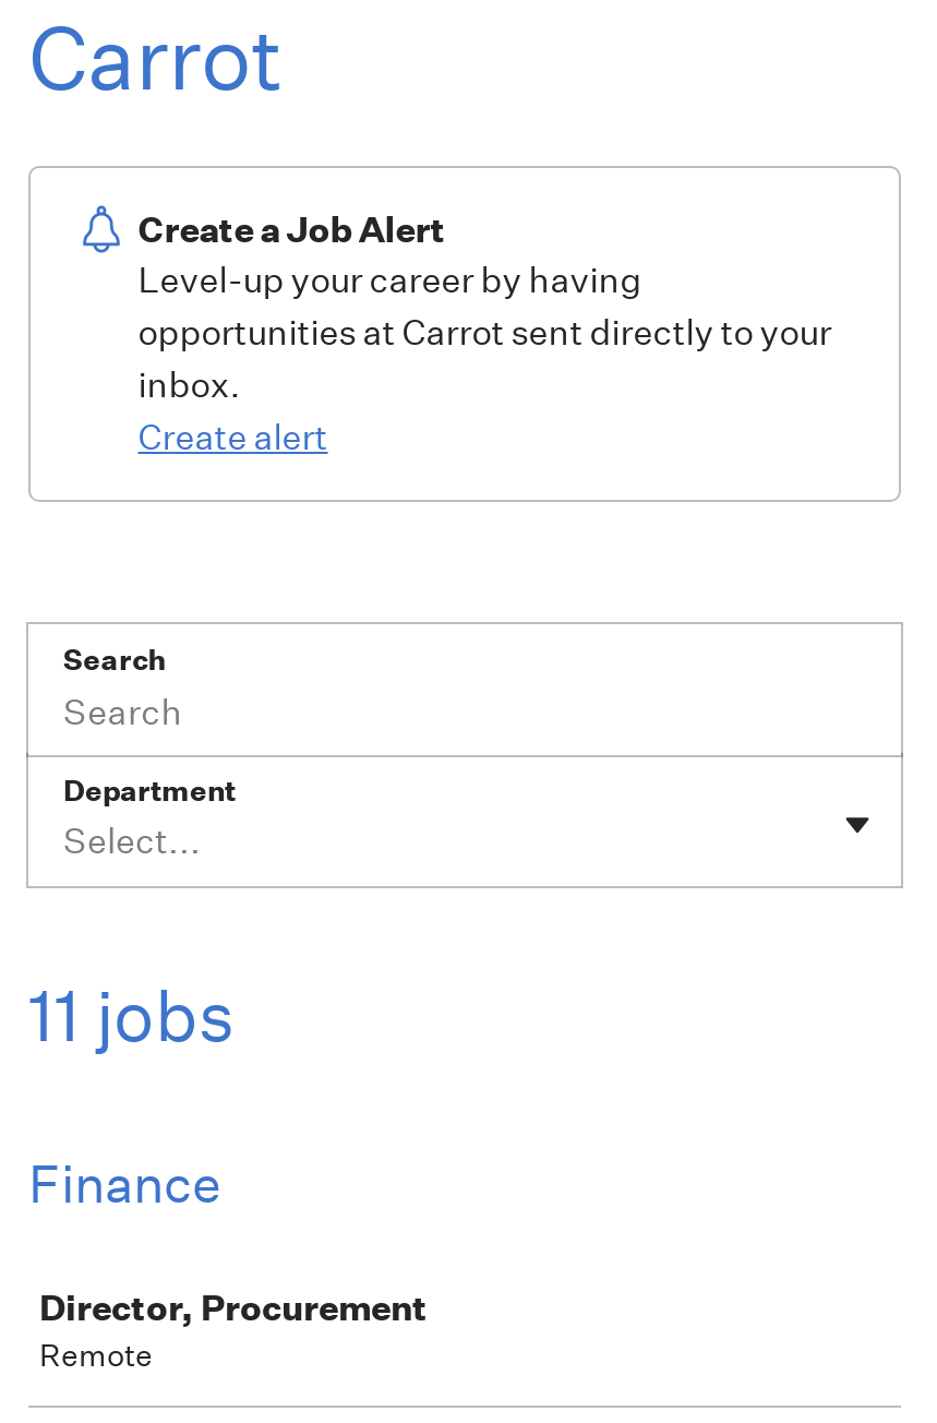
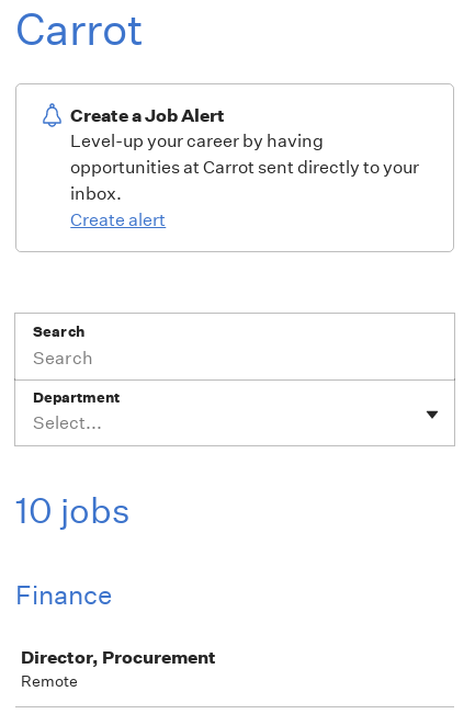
[28,973,236,1059] 11 jobs -> [15,489,131,532] 10 jobs

